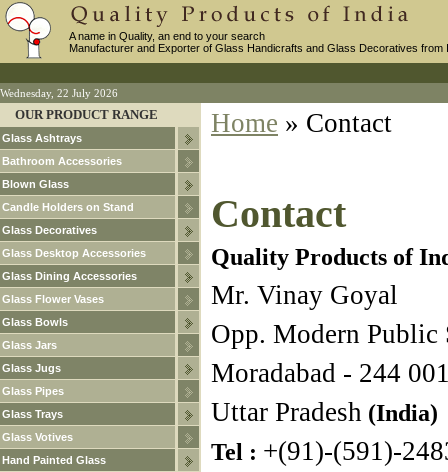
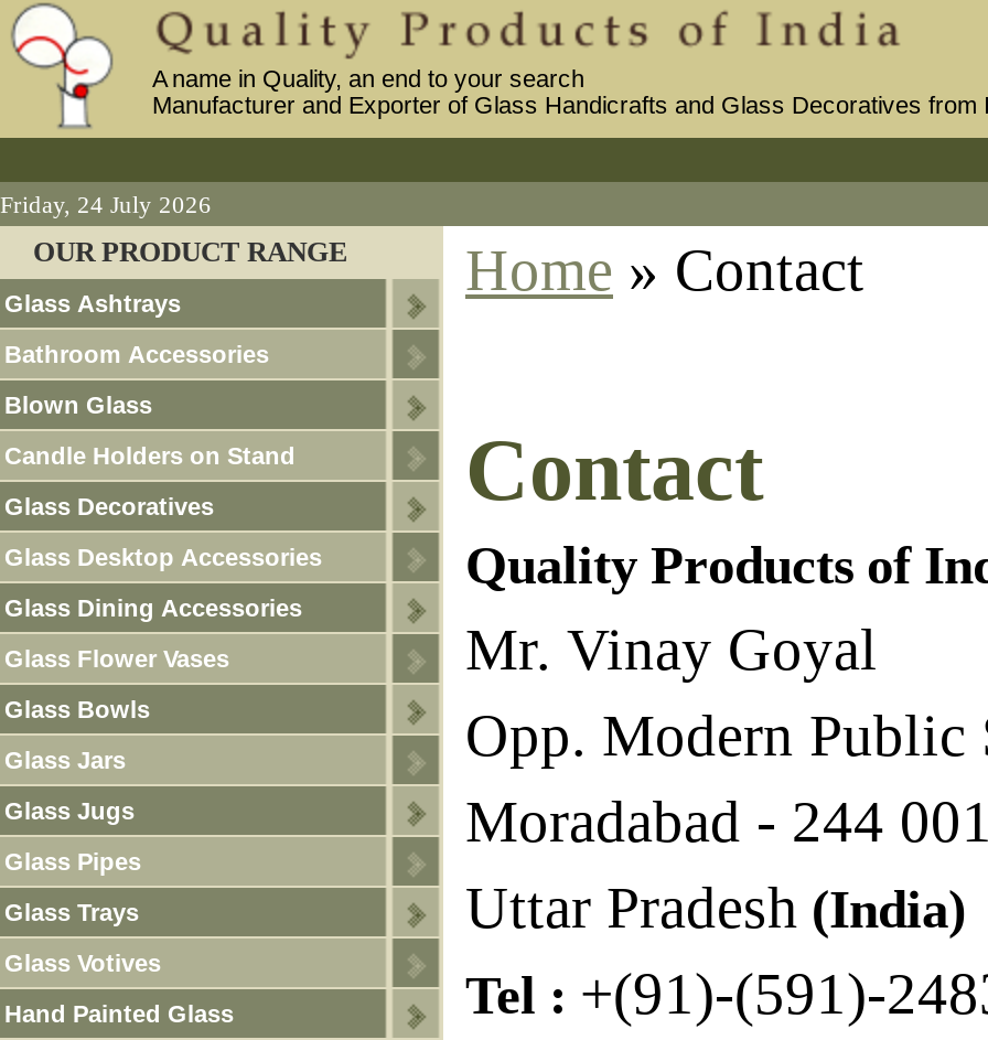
[0,87,118,99] Wednesday, 22 July 2026 -> [0,191,212,217] Friday, 24 July 2026

